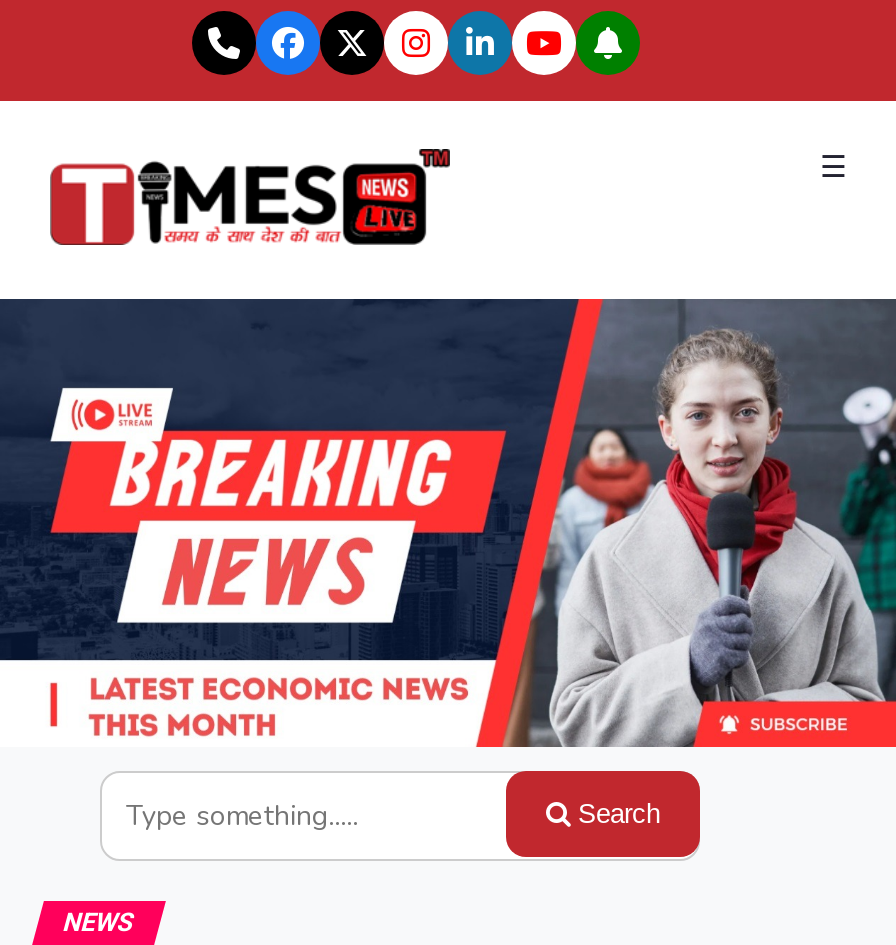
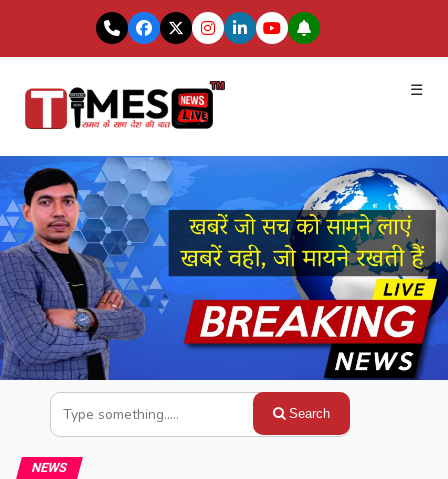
[6,297,890,749] [image] -> [3,155,445,381] [image]

